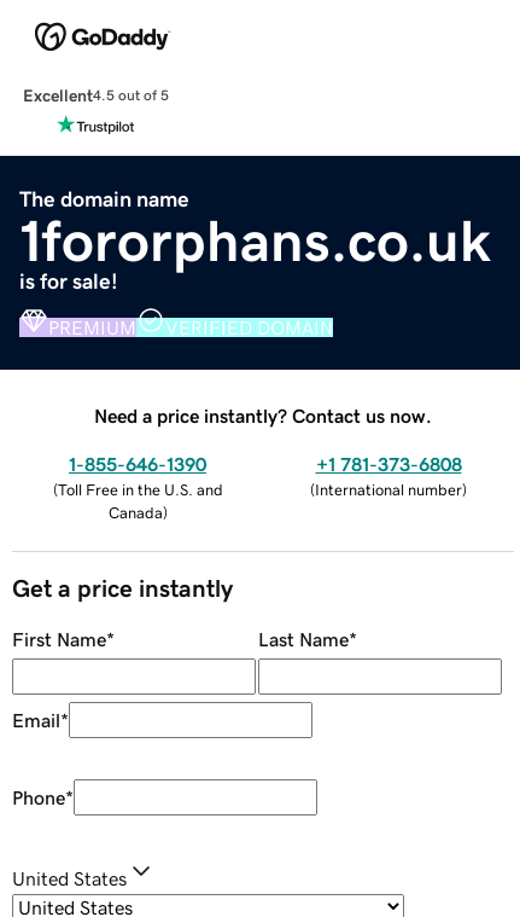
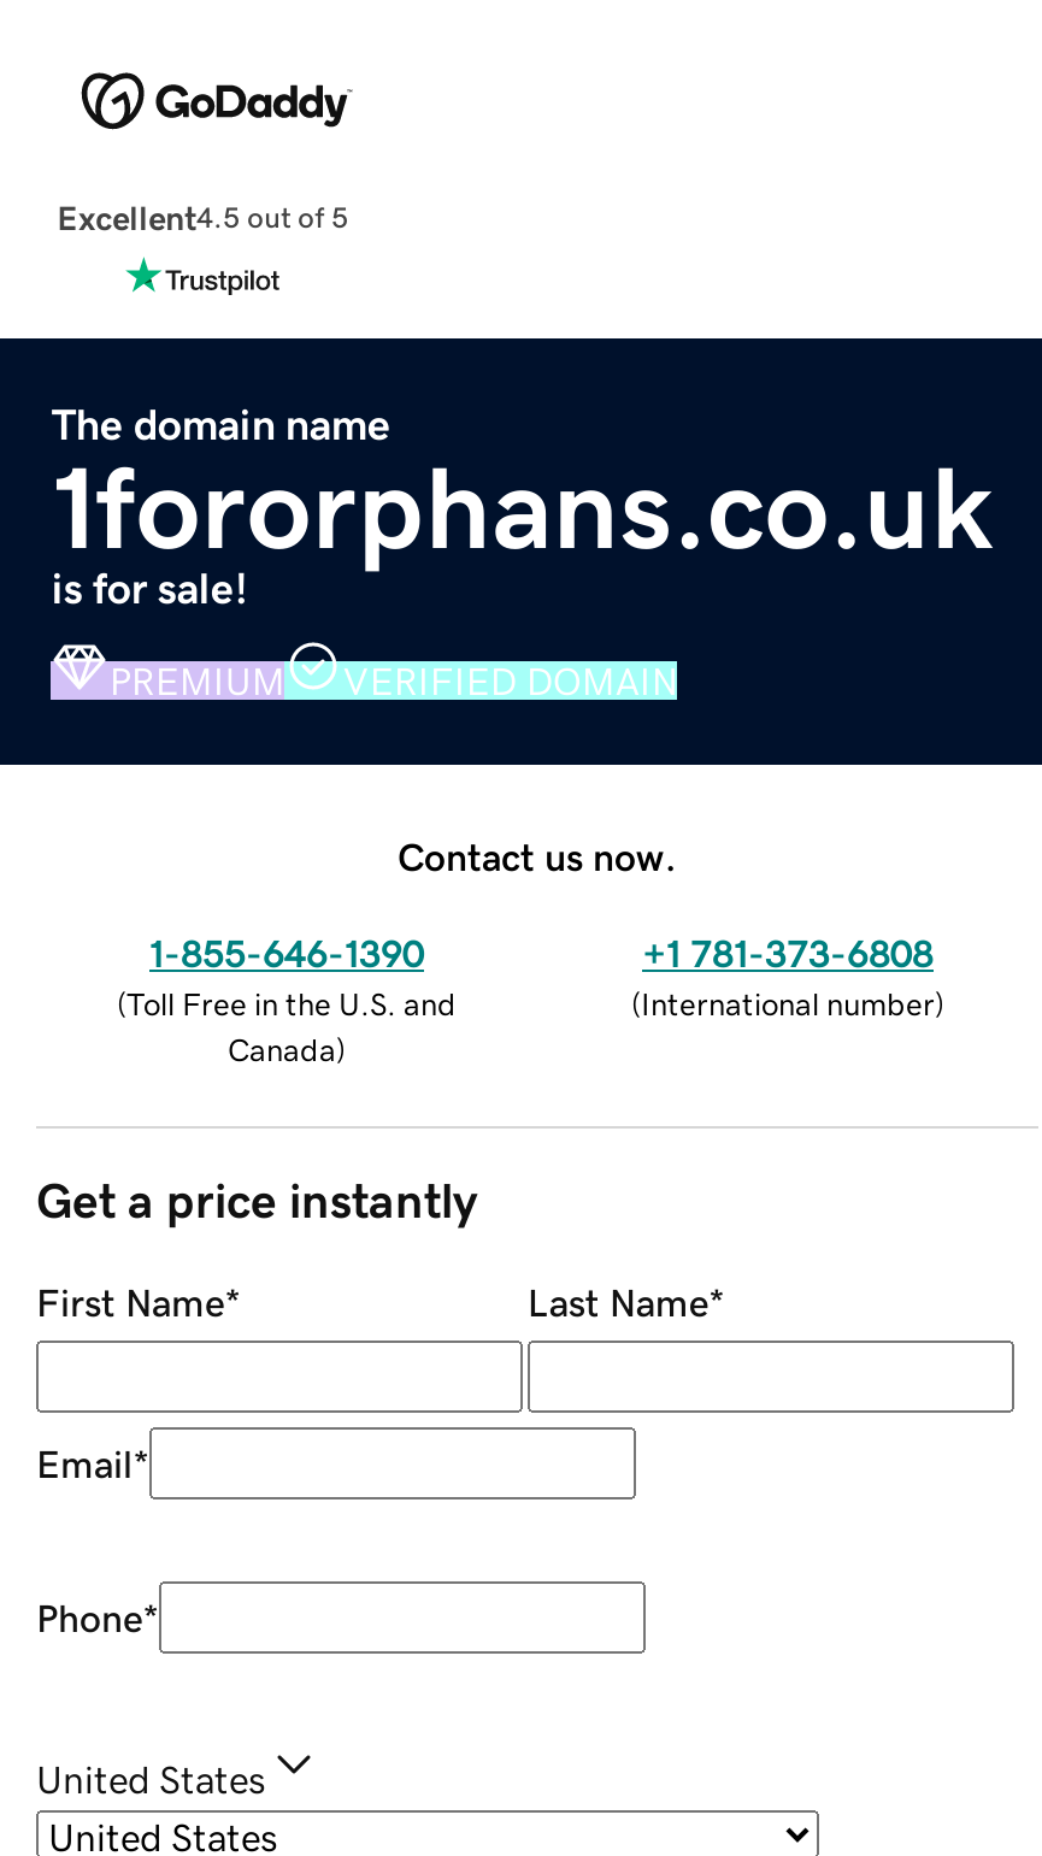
[94,405,432,425] Need a price instantly? Contact us now. -> [398,836,677,875] Contact us now.

